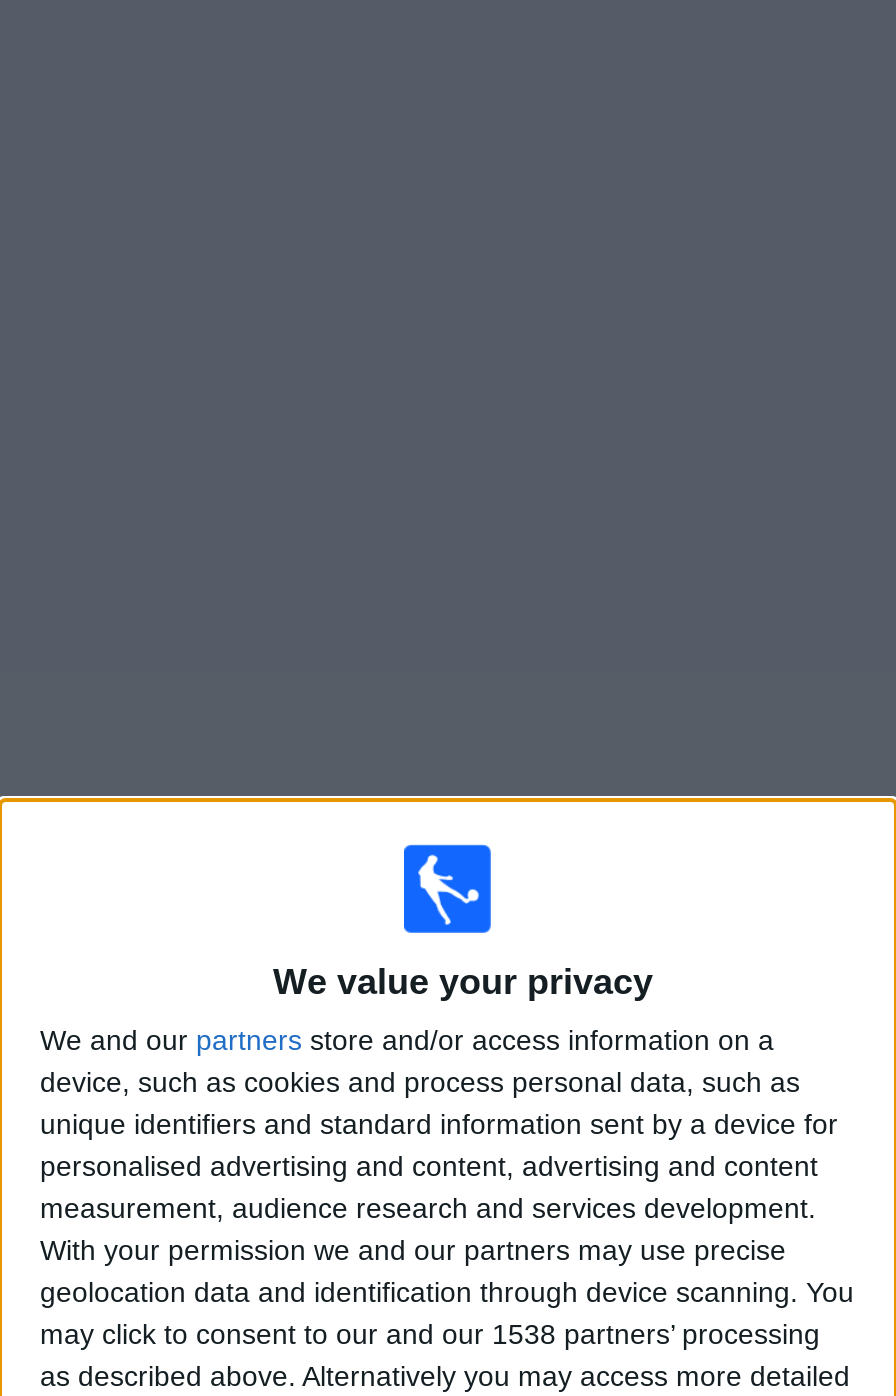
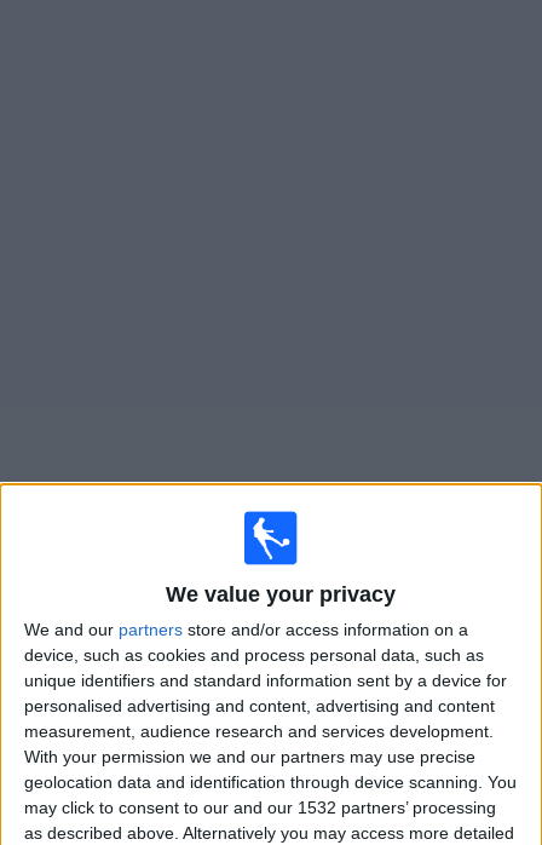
[40,1317,820,1349] may click to consent to our and our 1538 partners’ processing -> [24,797,496,817] may click to consent to our and our 1532 partners’ processing

